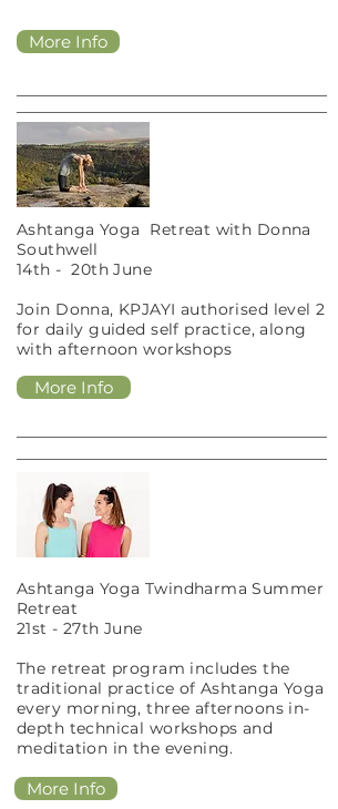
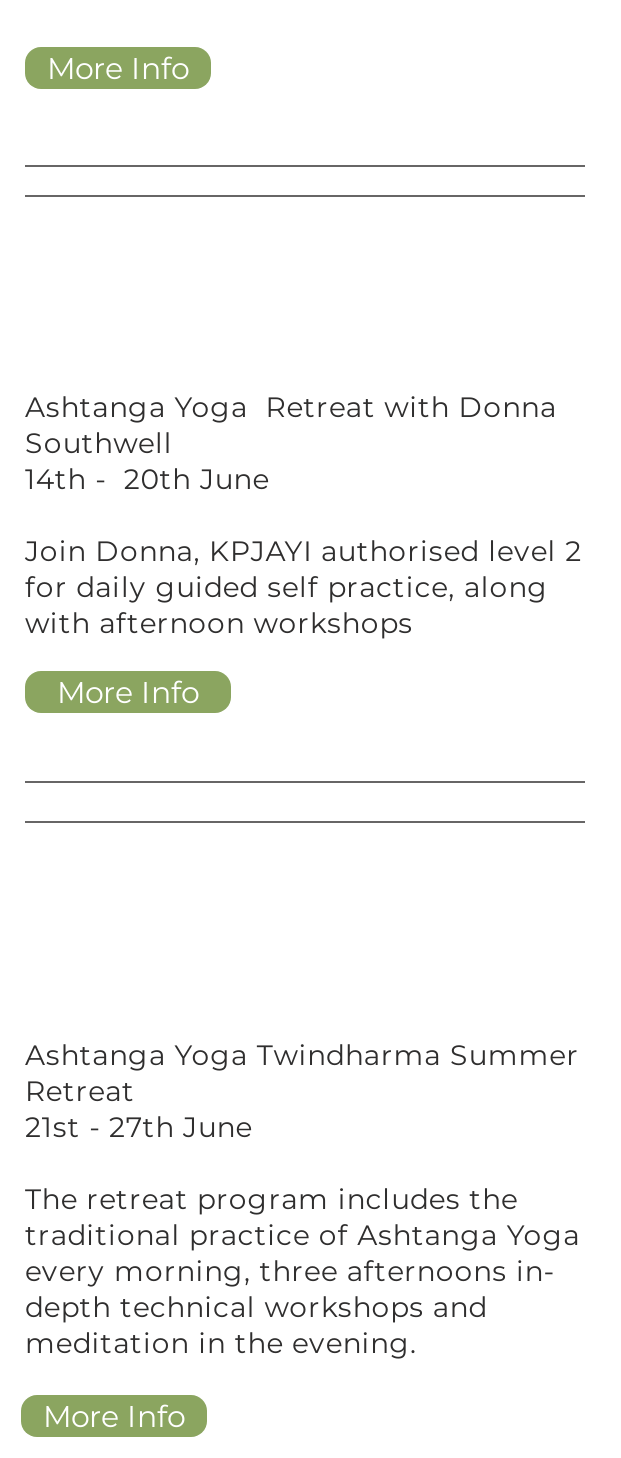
[16,121,151,208] [image] -> none
[33,482,133,559] [image] -> none

